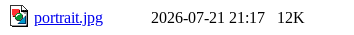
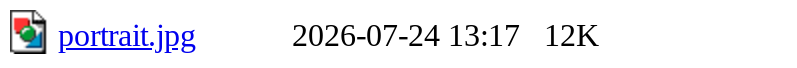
[151,9,305,26] 2026-07-21 21:17 12K -> [292,18,600,52] 2026-07-24 13:17 12K

